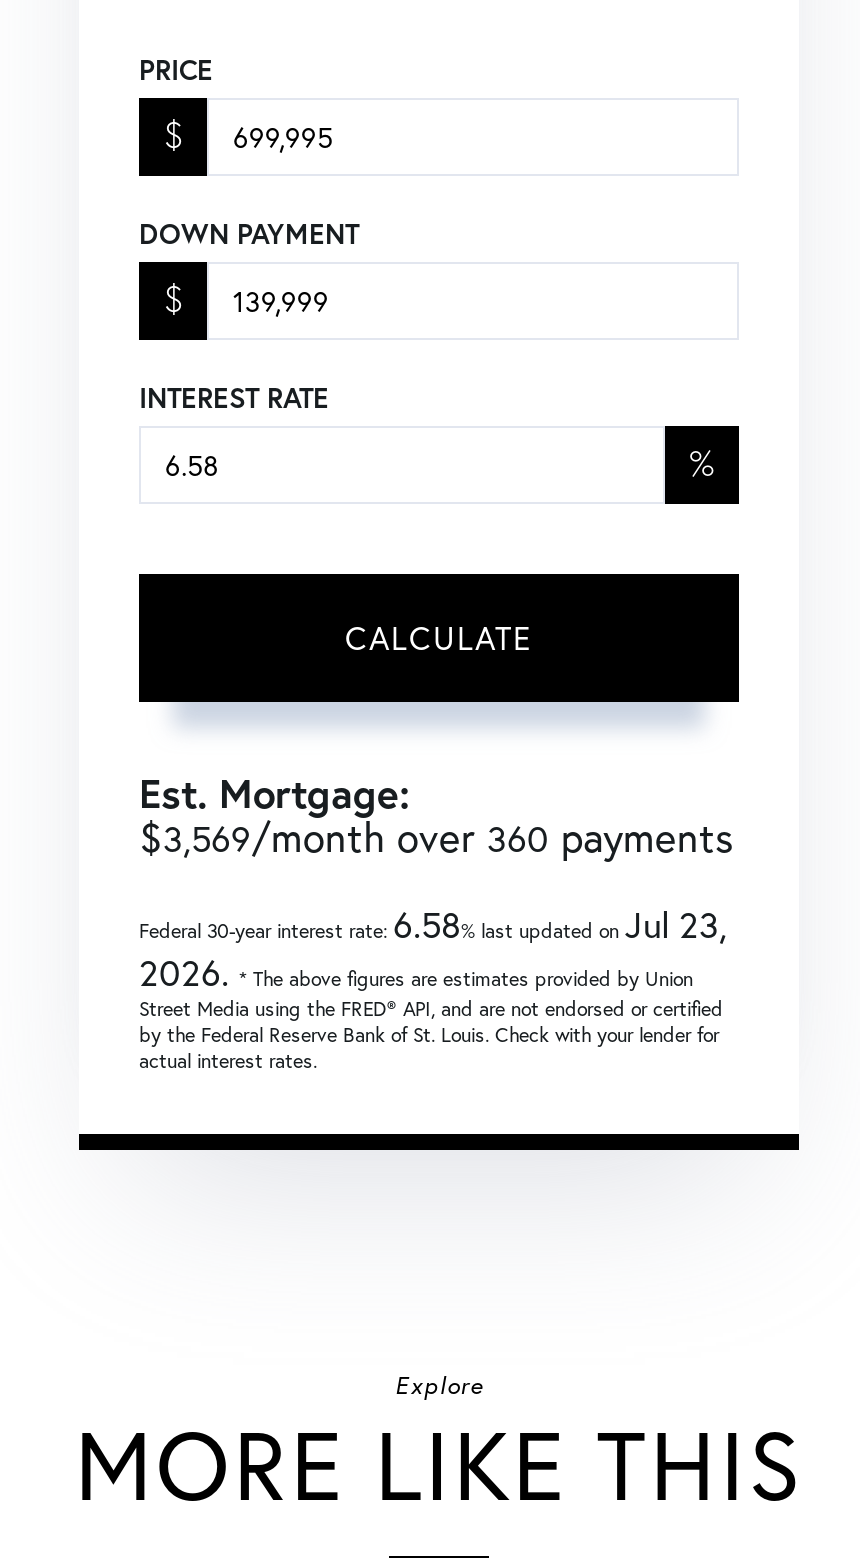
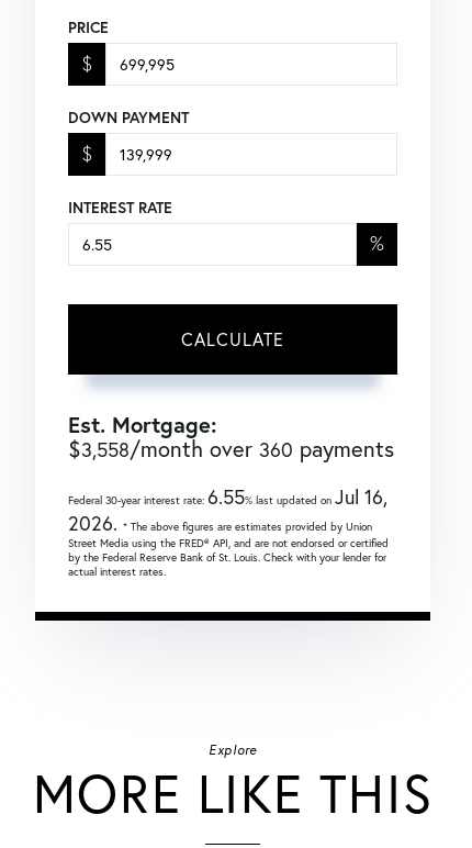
[139,810,733,864] $3,569/month over 360 payments -> [68,434,394,464] $3,558/month over 360 payments
[139,900,727,948] Federal 30-year interest rate:6.58% last updated onJul 23, -> [68,483,387,510] Federal 30-year interest rate:6.55% last updated onJul 16,

